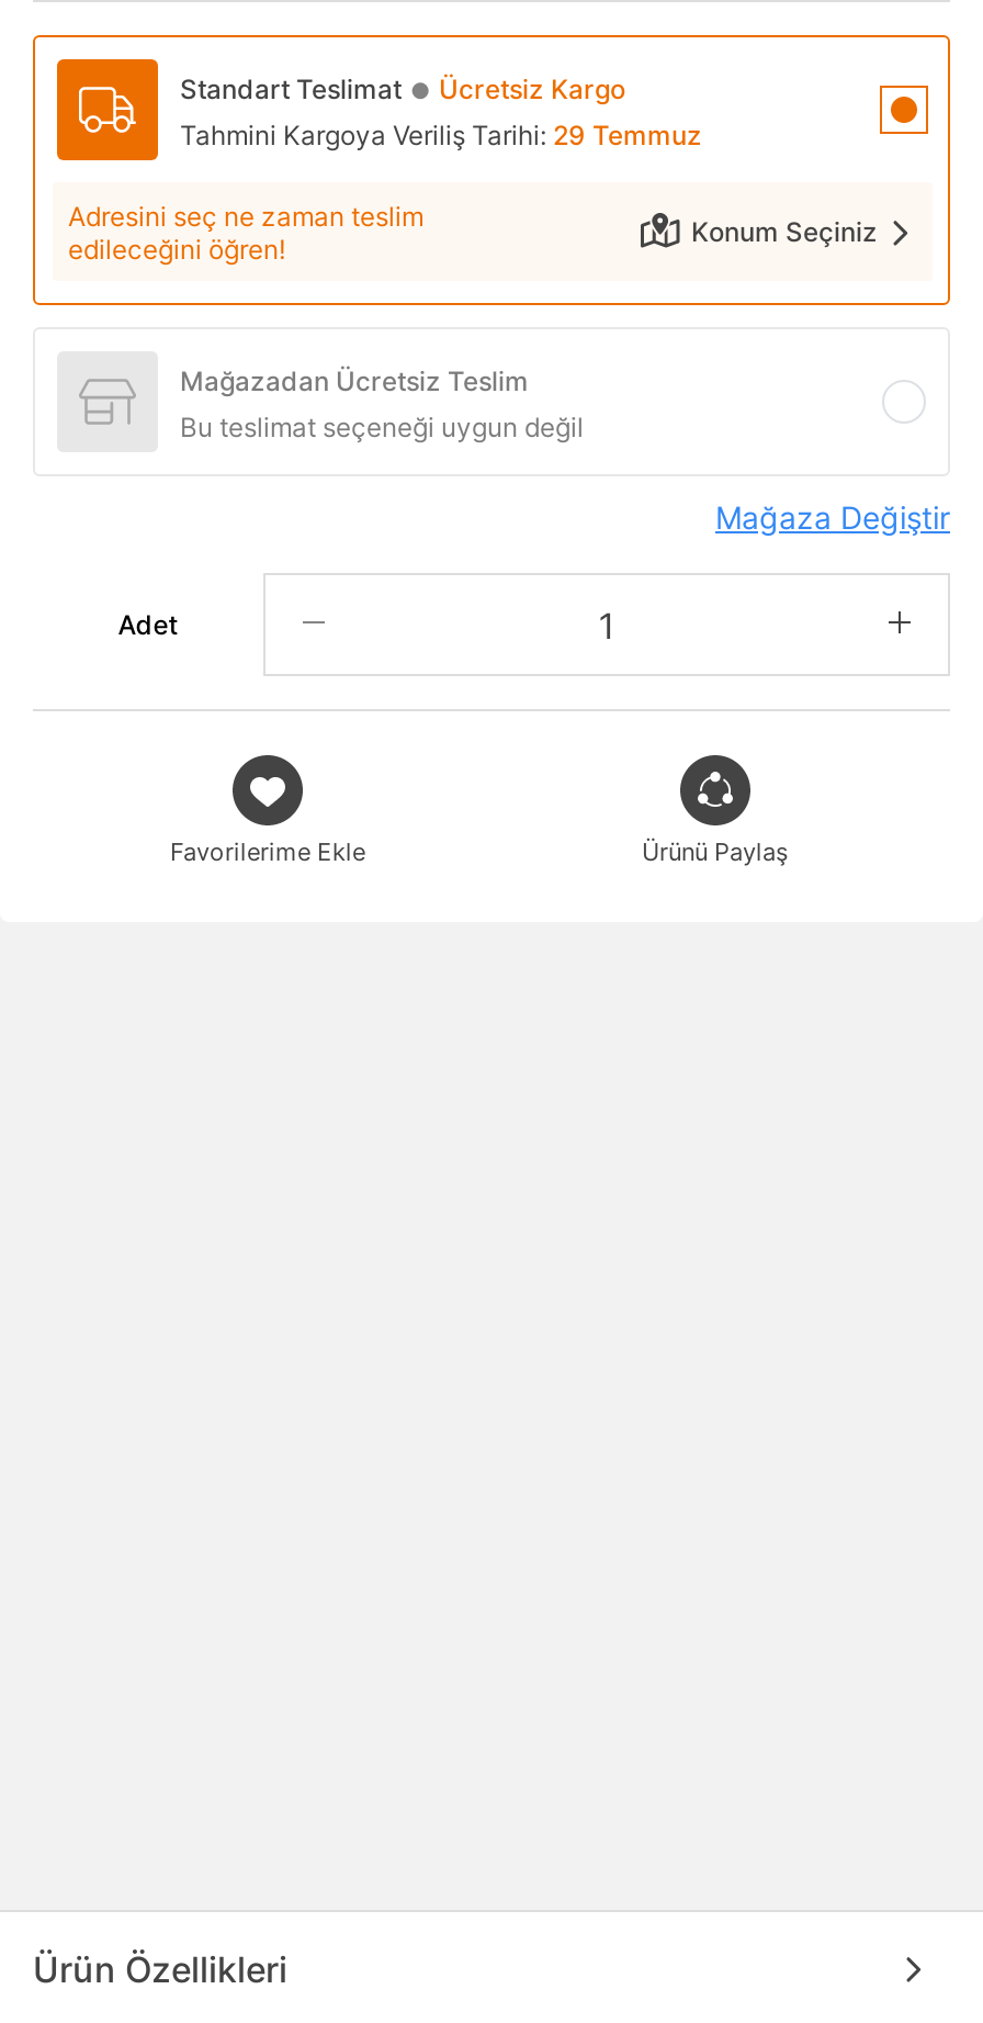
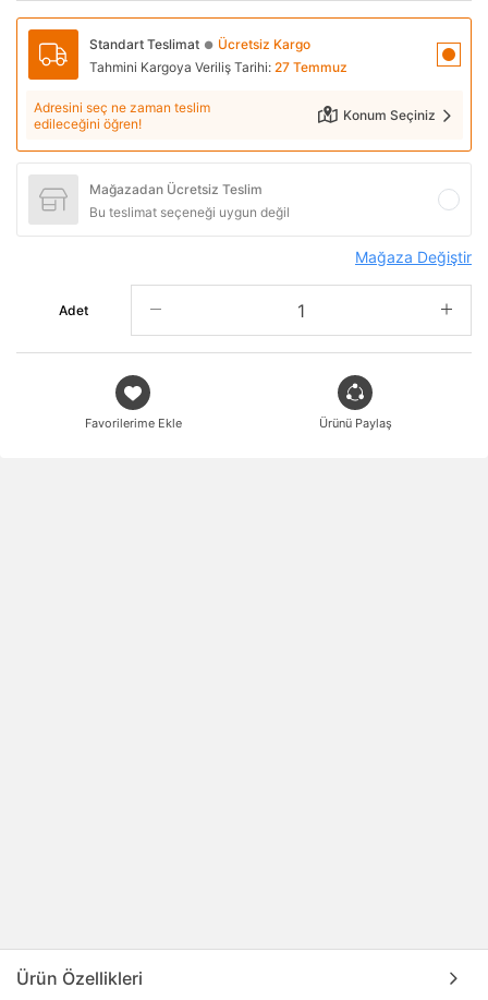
[180,119,702,152] Tahmini Kargoya Veriliş Tarihi: 29 Temmuz -> [89,59,347,75] Tahmini Kargoya Veriliş Tarihi: 27 Temmuz

